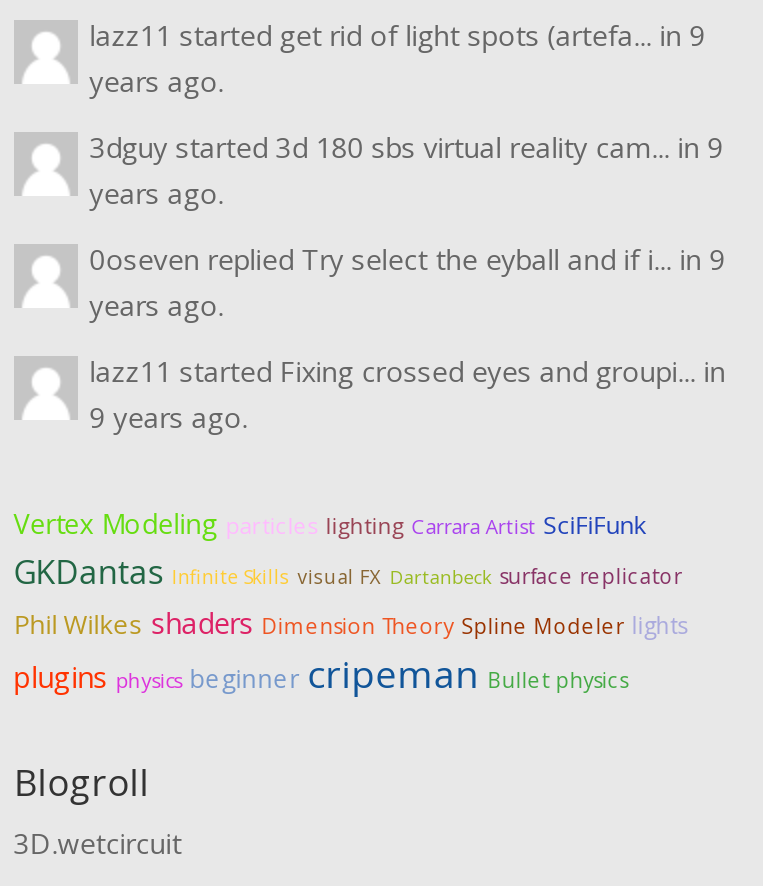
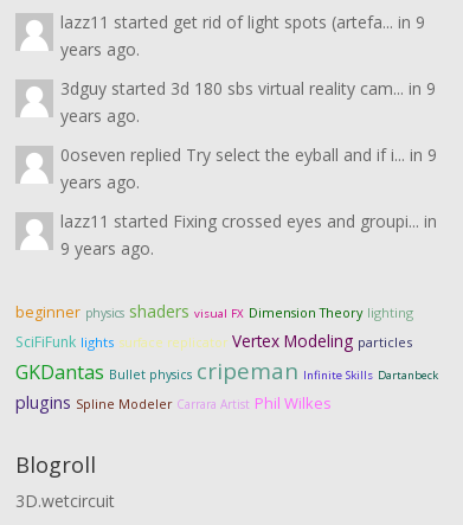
[14,504,690,698] Vertex Modeling particles lighting Carrara Artist SciFiFunk | GKDantas Infinite Skills visual FX Dartanbeck surface replicator | Phil Wilkes shaders Dimension Theory Spline Modeler lights | plugins physics beginner cripeman Bullet physics -> [15,300,438,414] beginner physics shaders visual FX Dimension Theory lighting | SciFiFunk lights surface replicator Vertex Modeling particles | GKDantas Bullet physics cripeman Infinite Skills Dartanbeck | plugins Spline Modeler Carrara Artist Phil Wilkes

